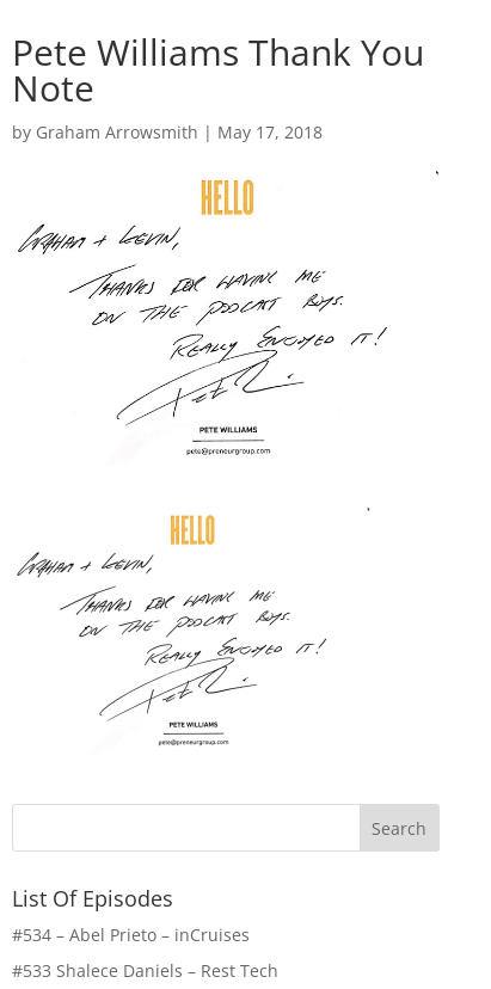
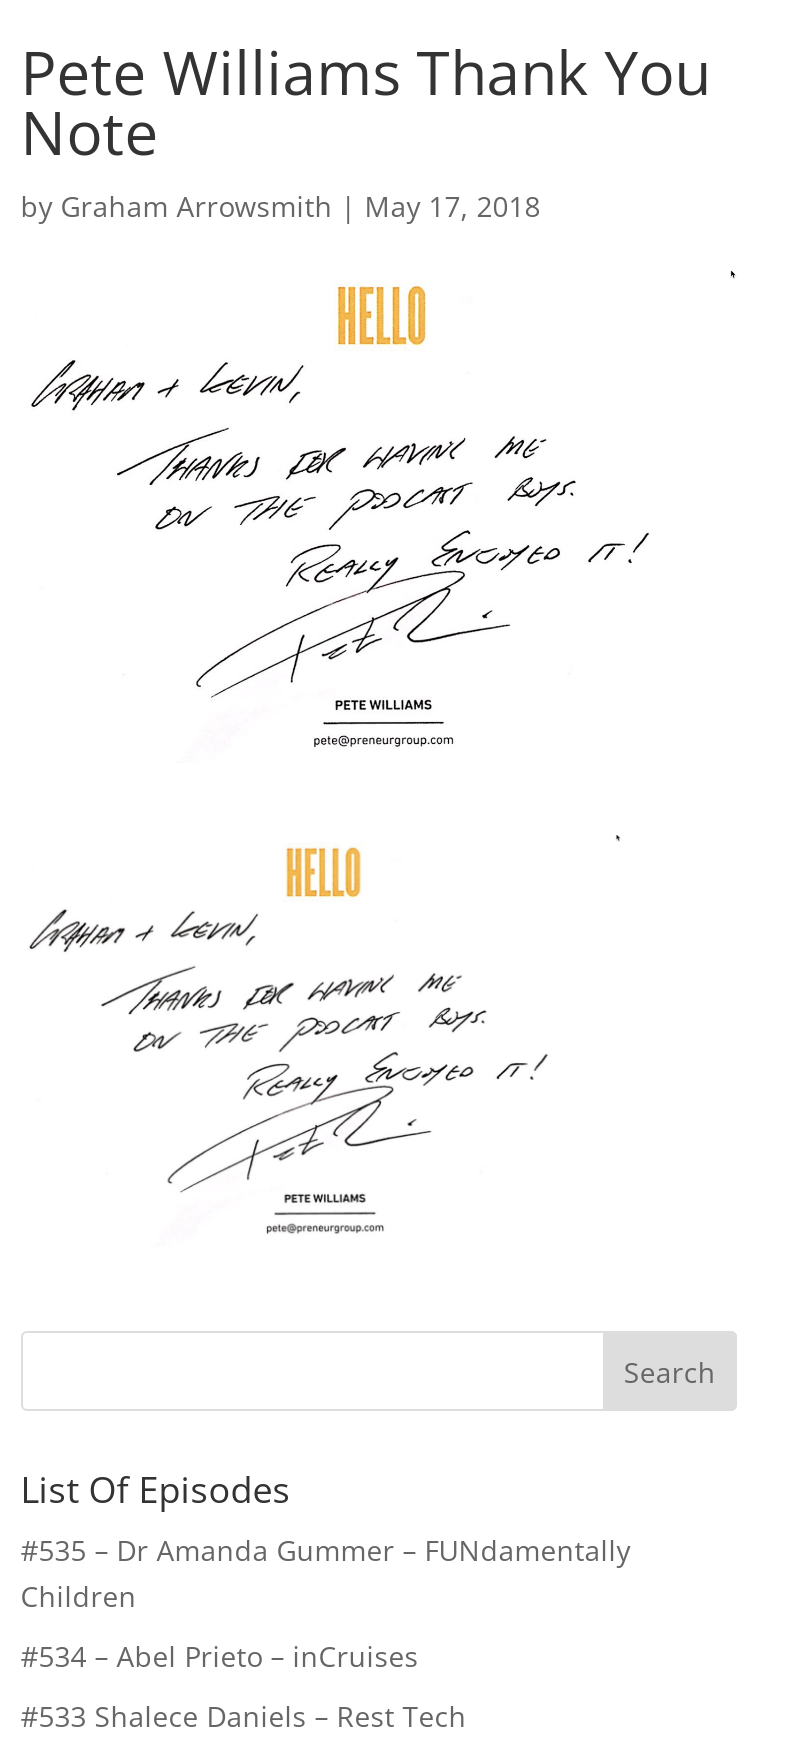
none -> [21,1531,631,1615] #535 – Dr Amanda Gummer – FUNdamentally | Children

